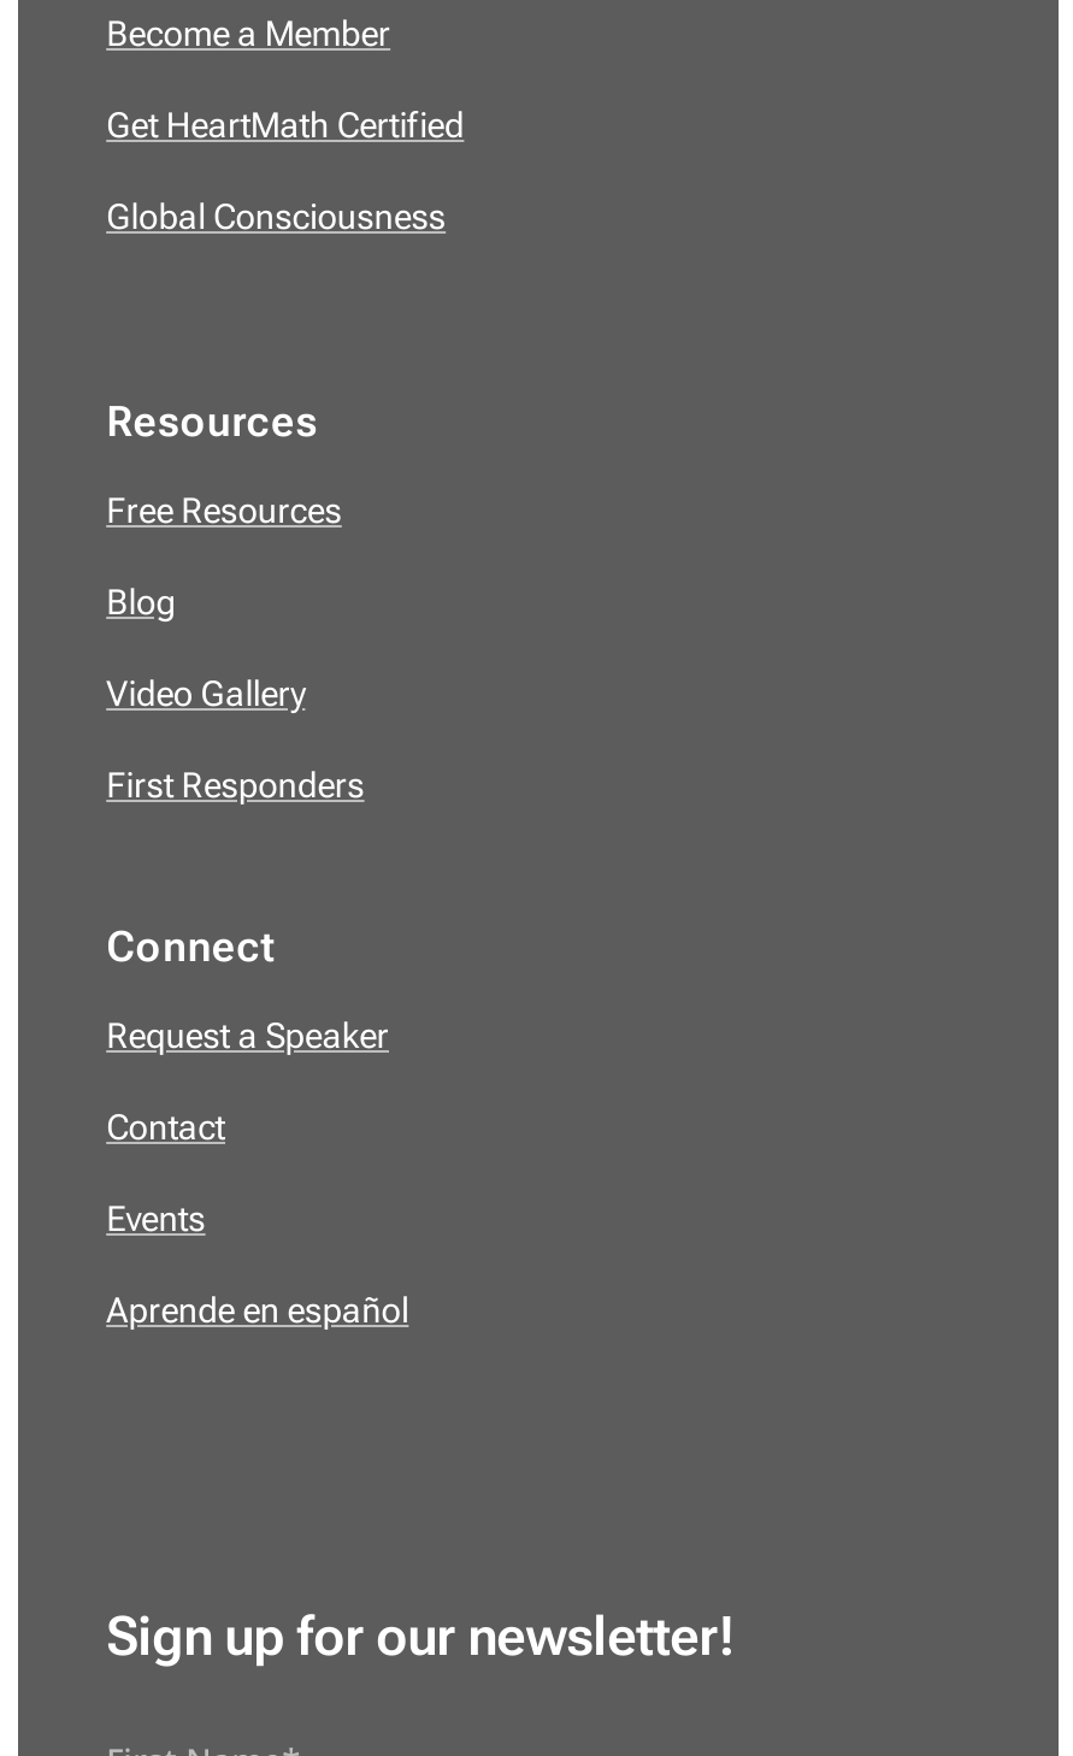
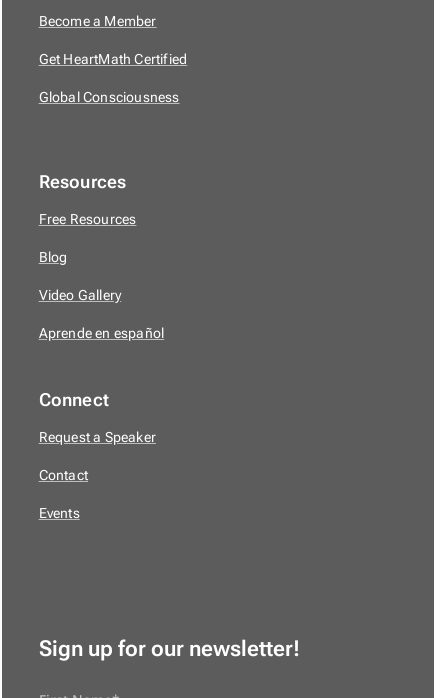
[106,765,364,806] First Responders -> none
moved [106,1290,409,1331] -> [39,325,164,342]: Aprende en español

